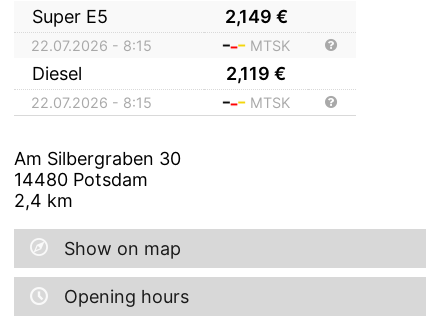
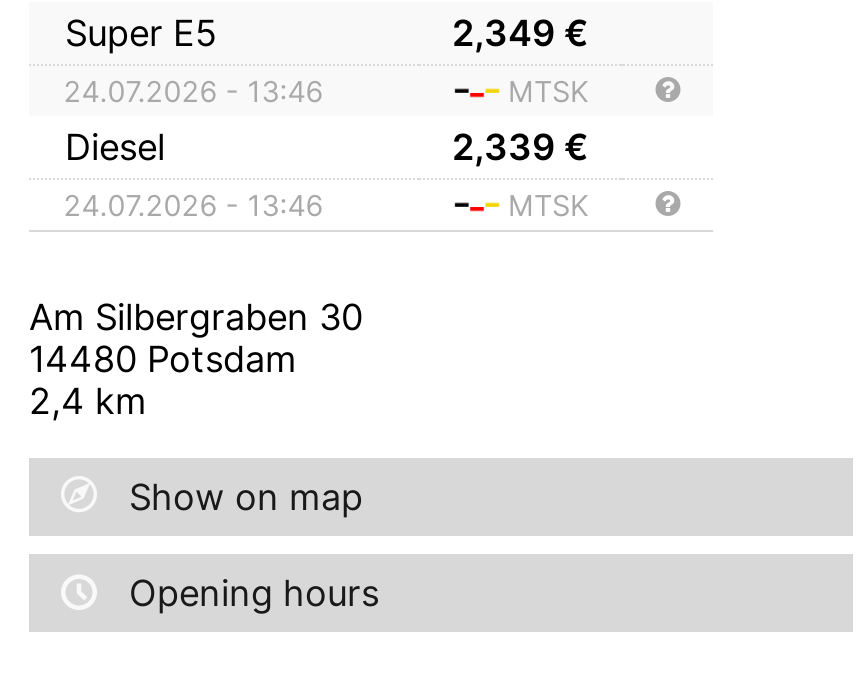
[224,6,287,27] 2,149 € -> [452,12,588,54] 2,349 €
[31,37,152,54] 22.07.2026 - 8:15 -> [64,74,324,108] 24.07.2026 - 13:46
[226,63,286,84] 2,119 € -> [452,126,588,168] 2,339 €
[31,94,152,111] 22.07.2026 - 8:15 -> [64,188,324,222] 24.07.2026 - 13:46

